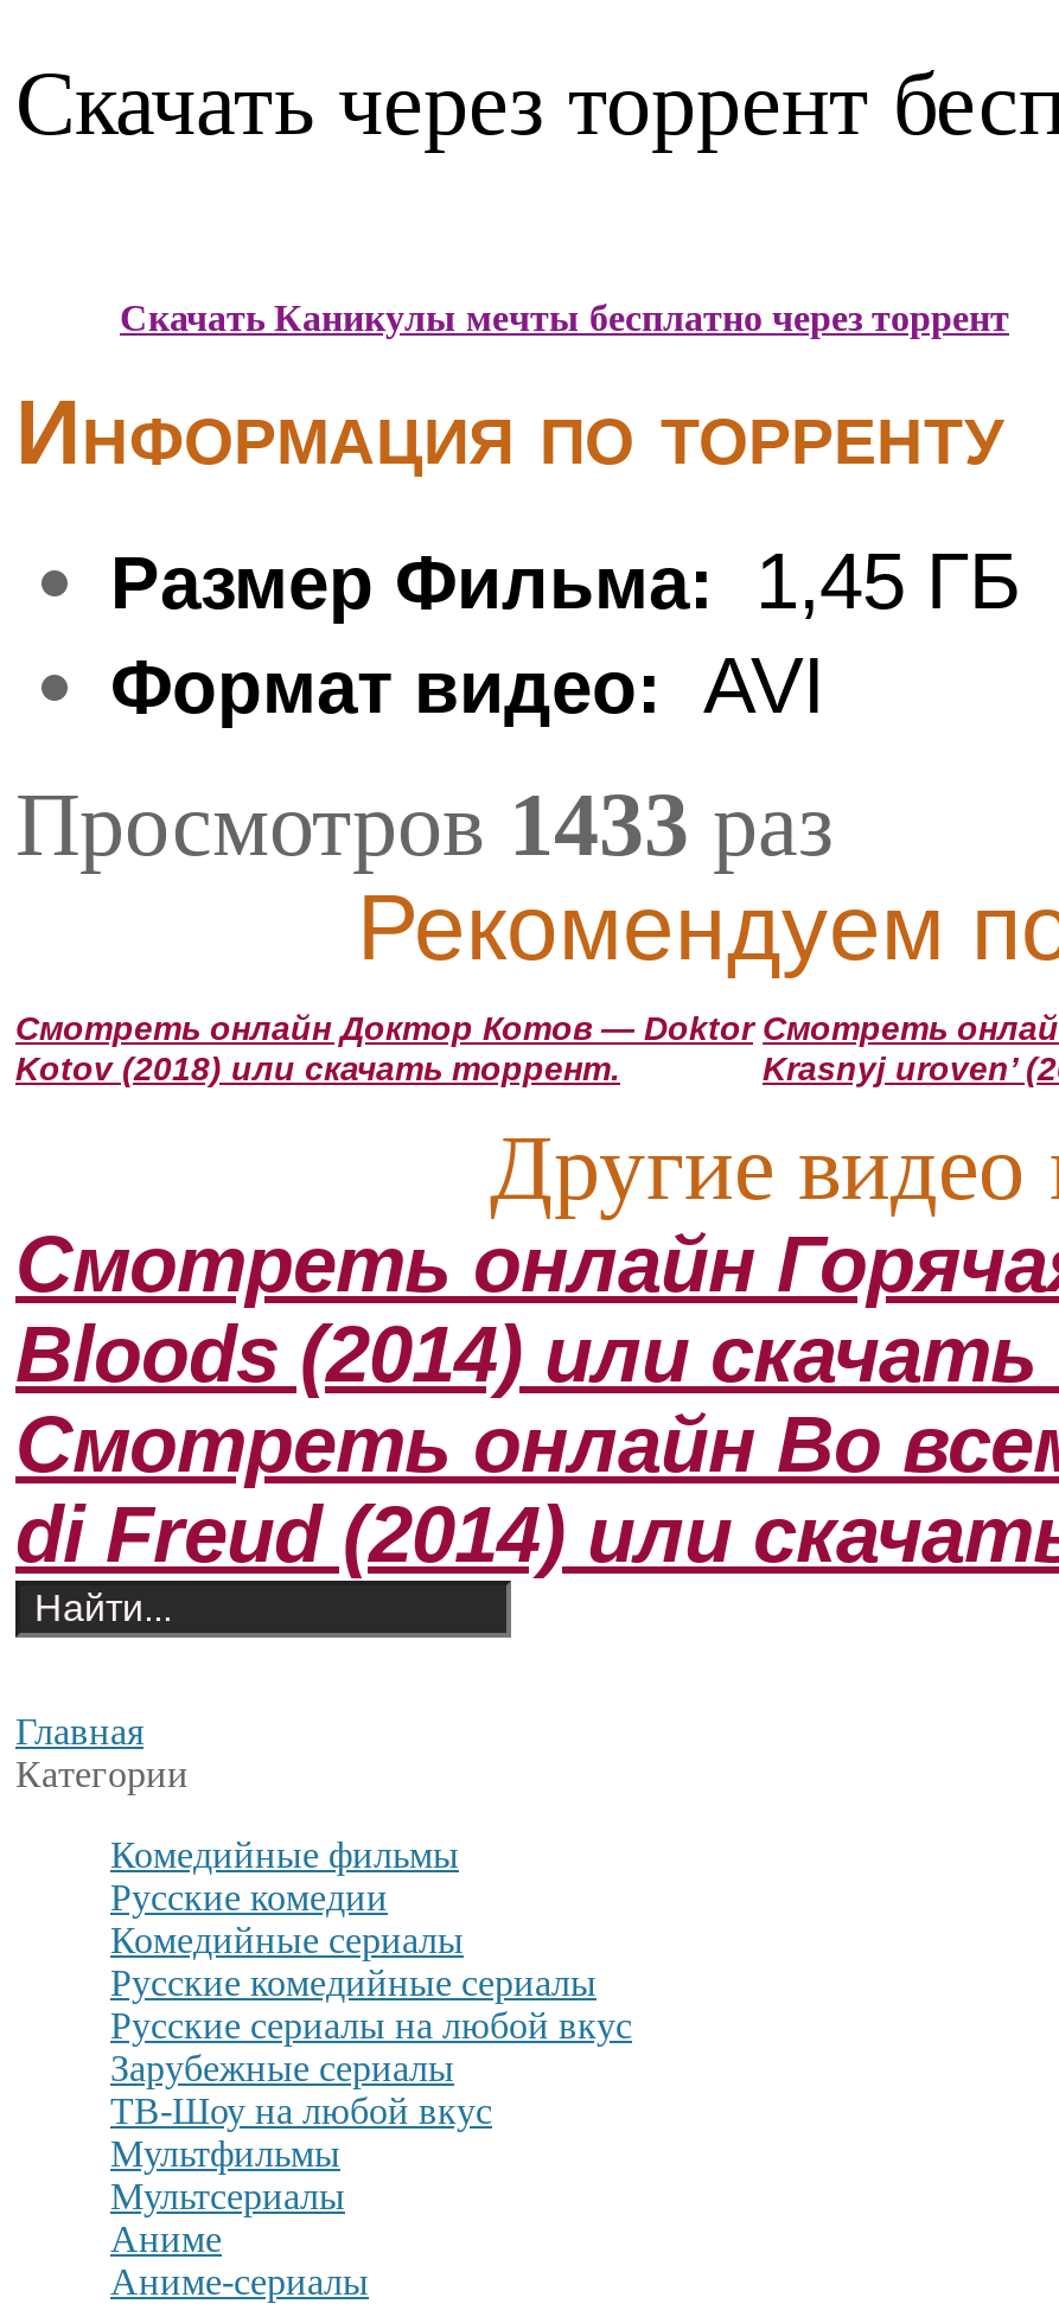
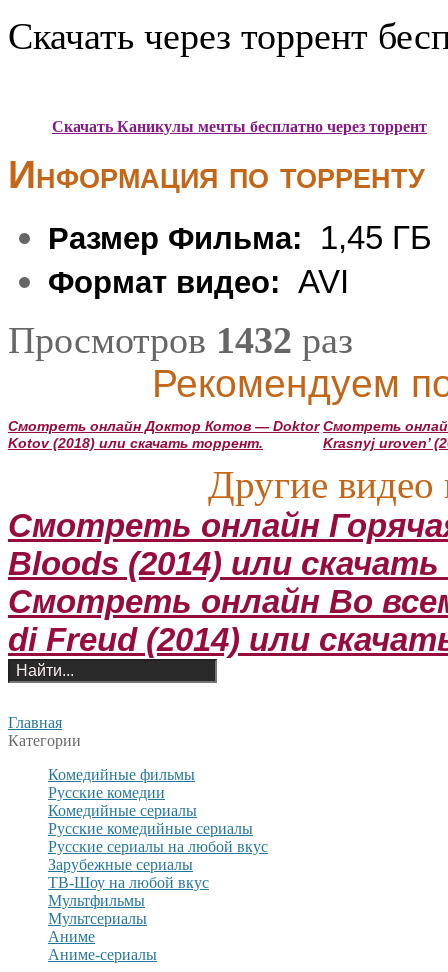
[15,774,834,874] Просмотров 1433 раз -> [8,319,353,361] Просмотров 1432 раз

